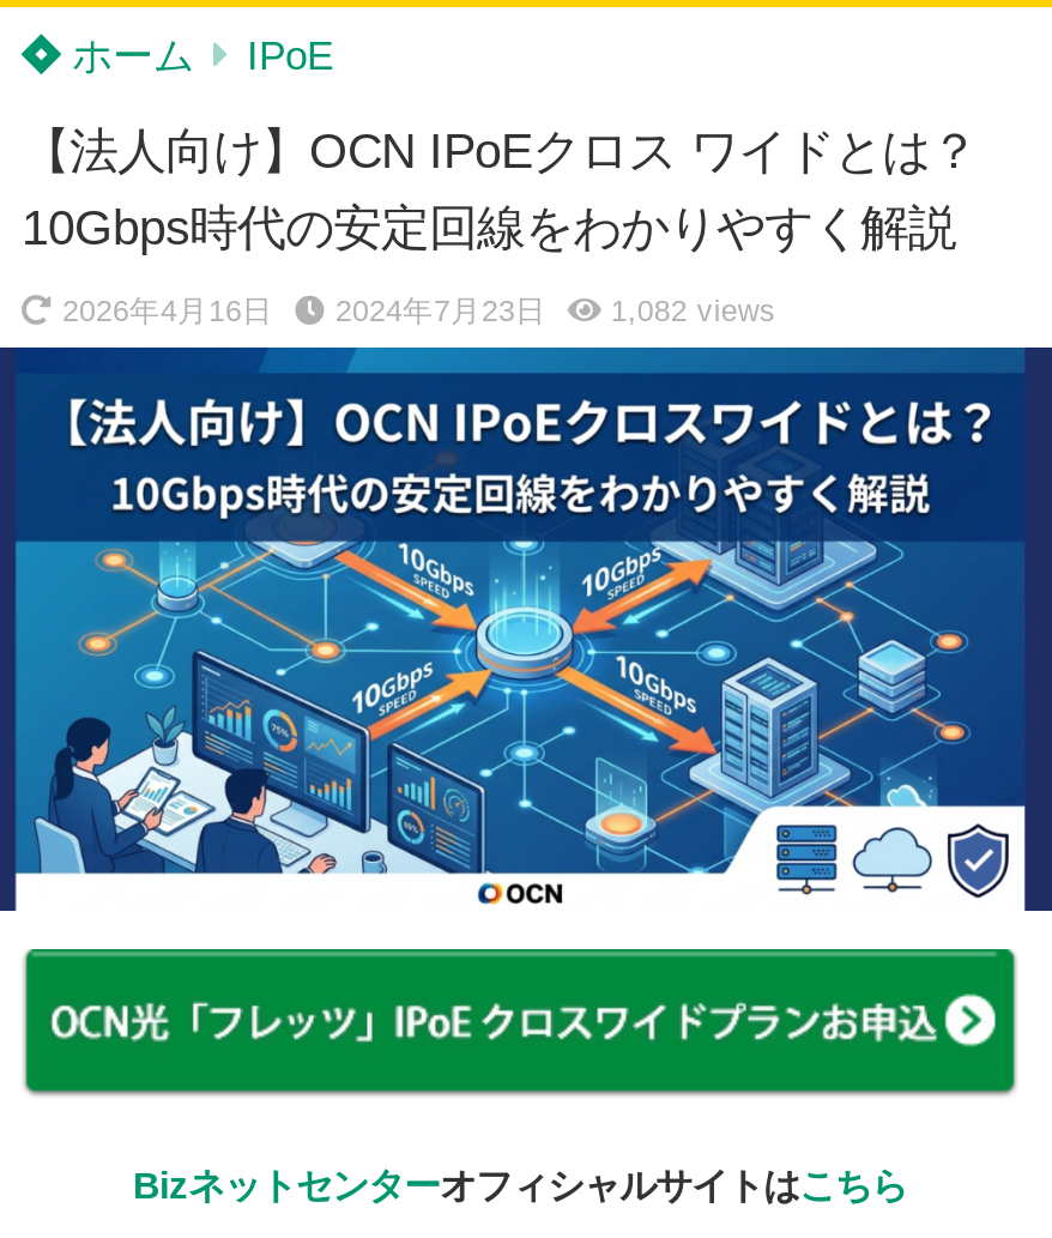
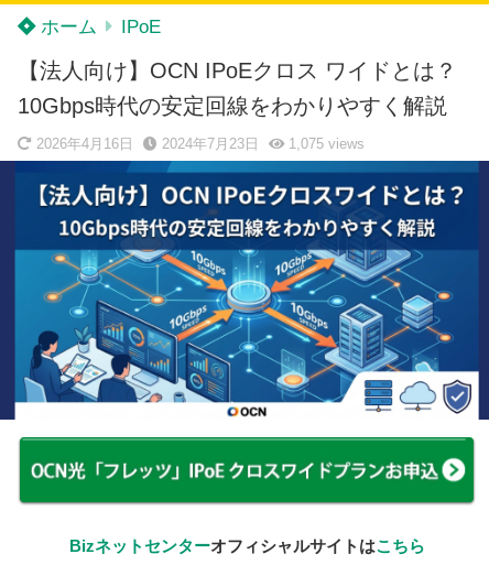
[62,295,776,328] 2026年4月16日 2024年7月23日 1,082 views -> [36,137,364,152] 2026年4月16日 2024年7月23日 1,075 views

